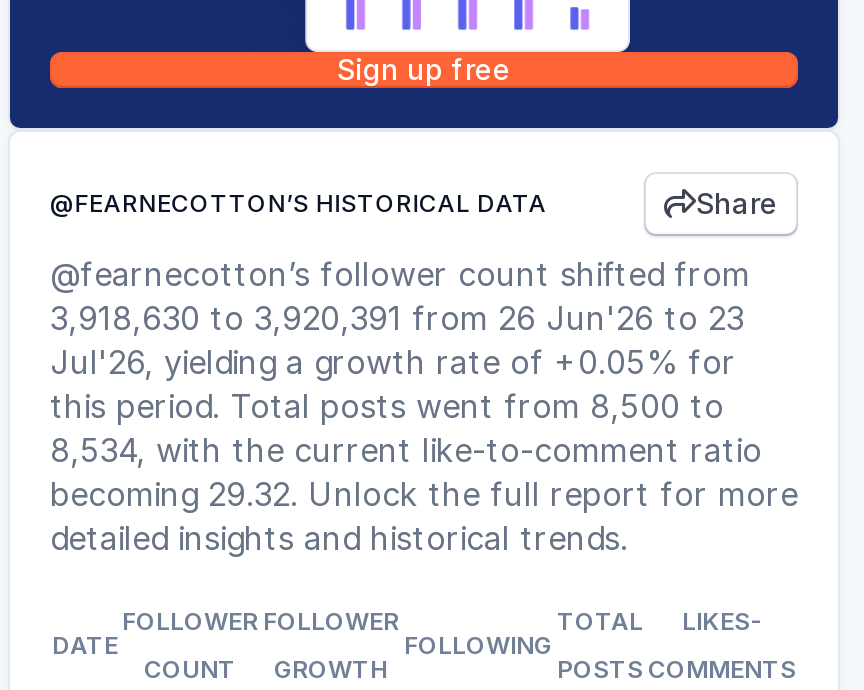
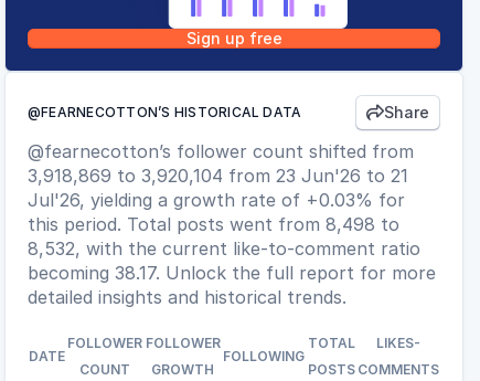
[50,298,744,338] 3,918,630 to 3,920,391 from 26 Jun'26 to 23 -> [28,164,408,186] 3,918,869 to 3,920,104 from 23 Jun'26 to 21
[50,342,736,382] Jul'26, yielding a growth rate of +0.05% for -> [28,189,405,211] Jul'26, yielding a growth rate of +0.03% for
[50,386,724,426] this period. Total posts went from 8,500 to -> [28,213,399,235] this period. Total posts went from 8,498 to
[50,430,762,470] 8,534, with the current like-to-comment ratio -> [28,237,420,259] 8,532, with the current like-to-comment ratio
[50,474,798,514] becoming 29.32. Unlock the full report for more -> [28,262,436,284] becoming 38.17. Unlock the full report for more

